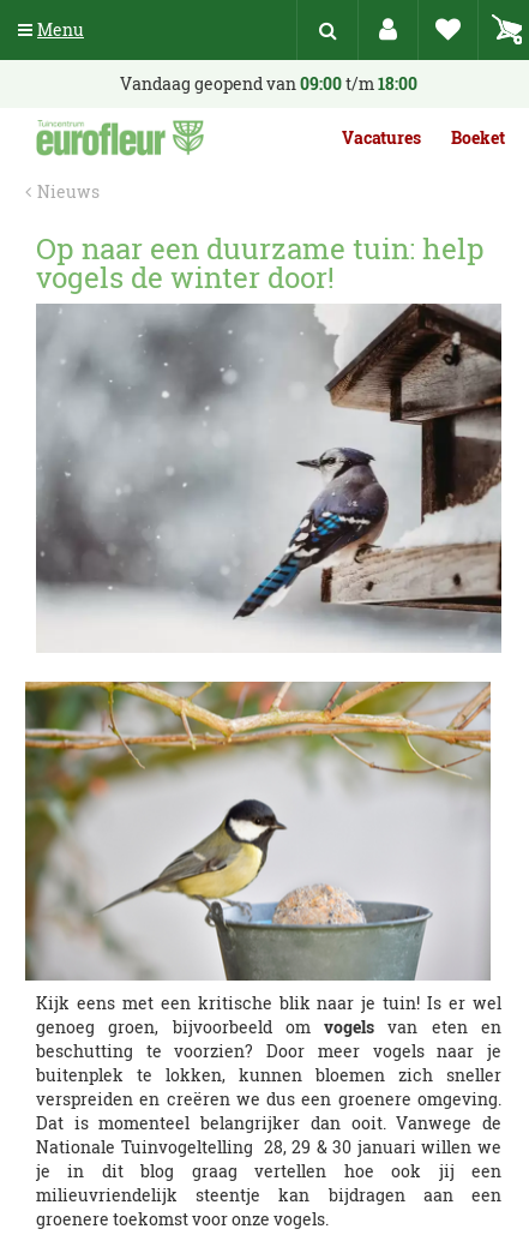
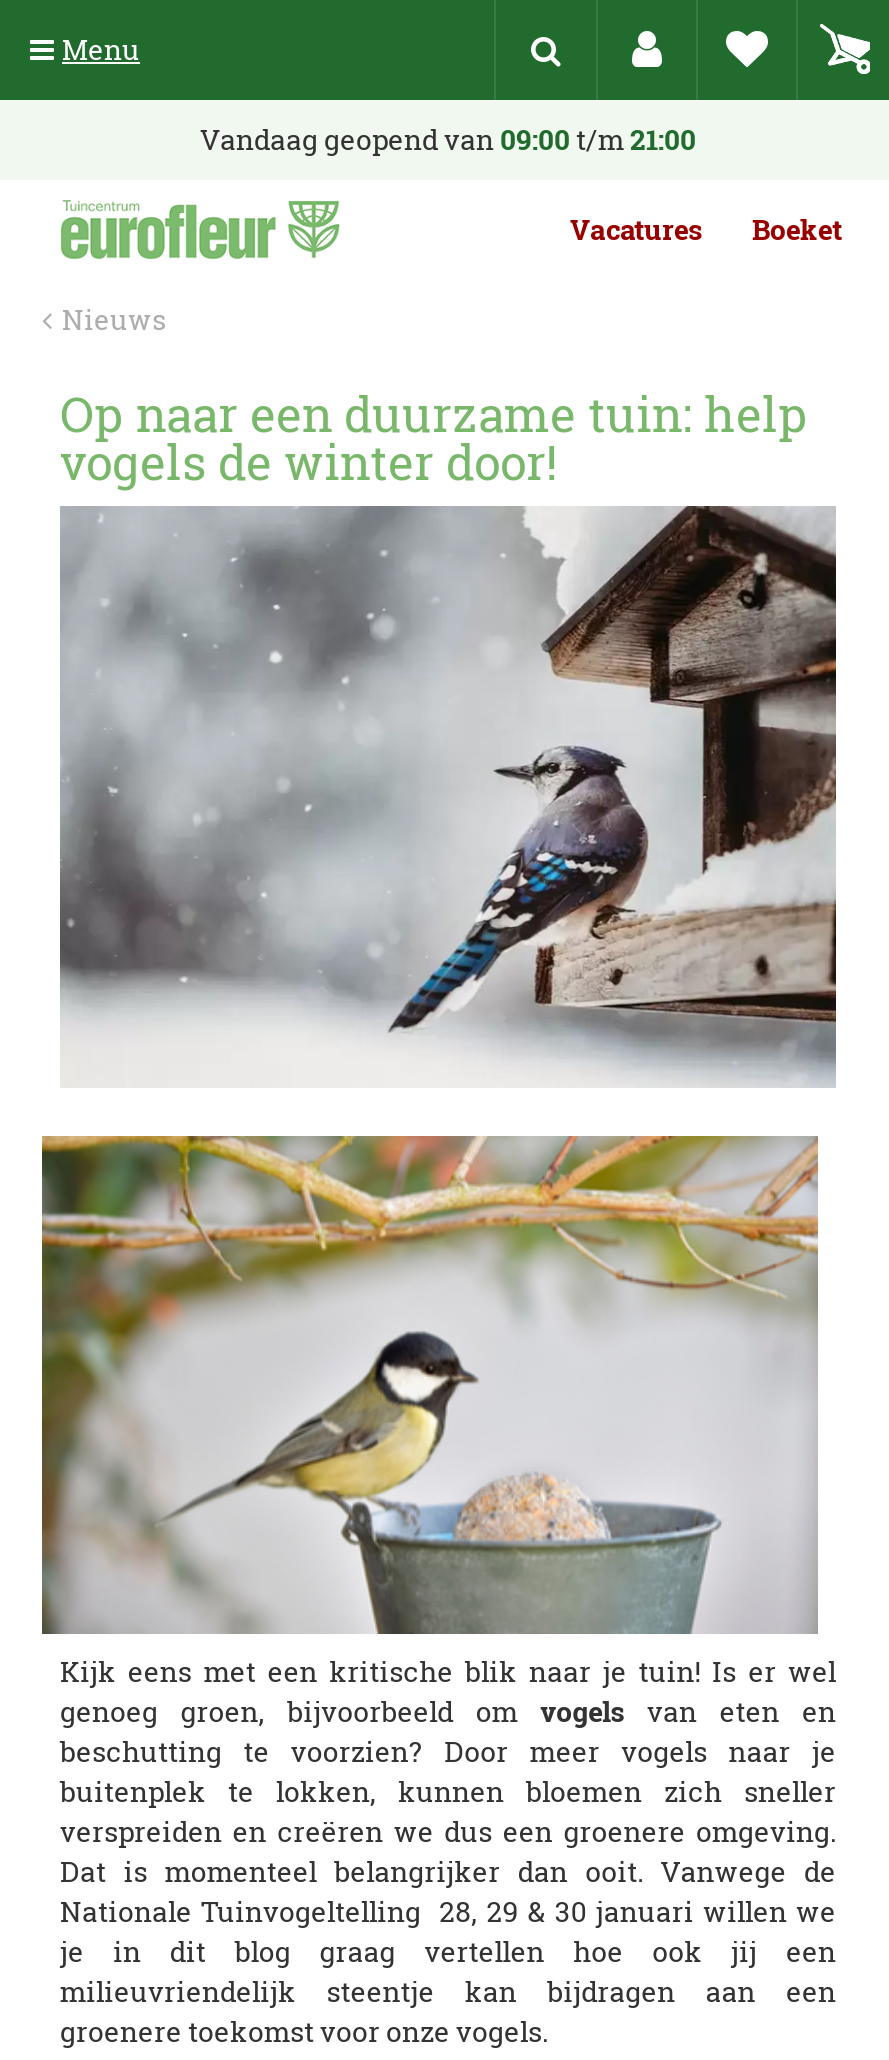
[120,72,417,95] Vandaag geopend van 09:00 t/m 18:00 -> [200,120,696,158] Vandaag geopend van 09:00 t/m 21:00

